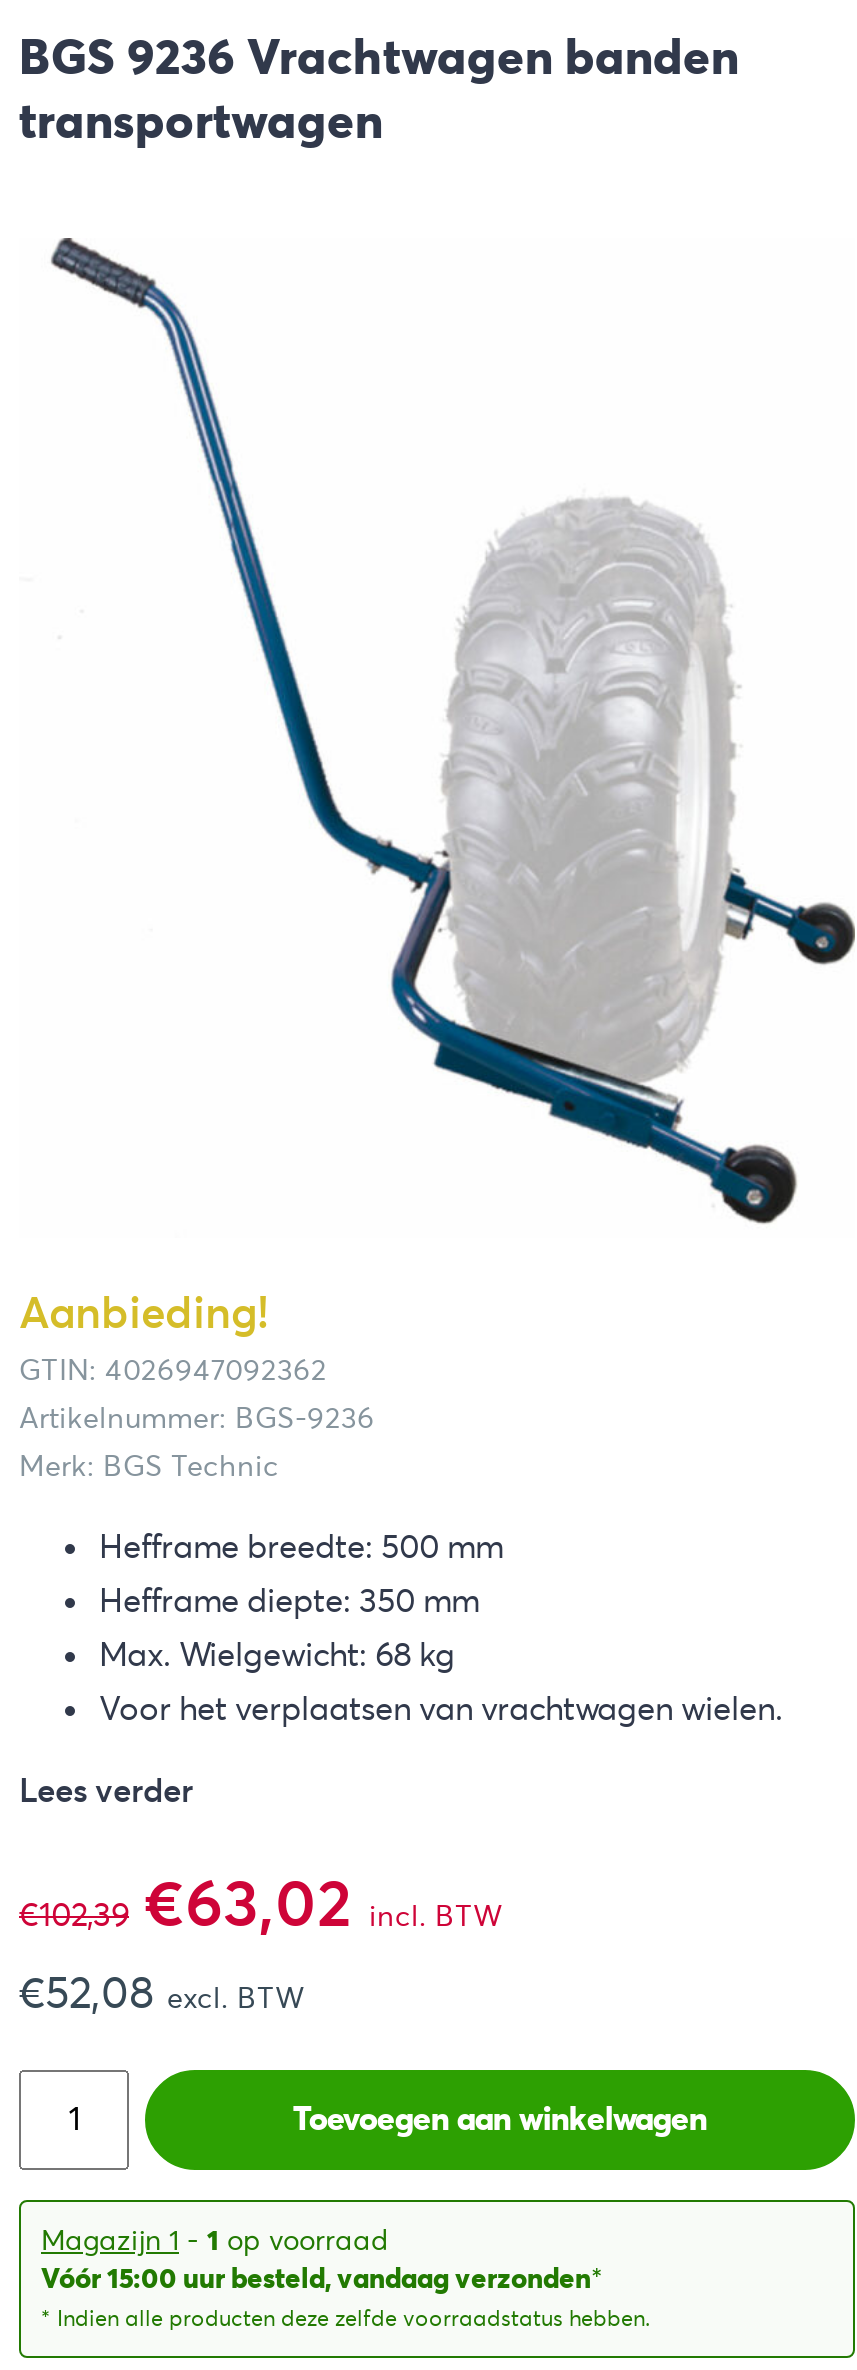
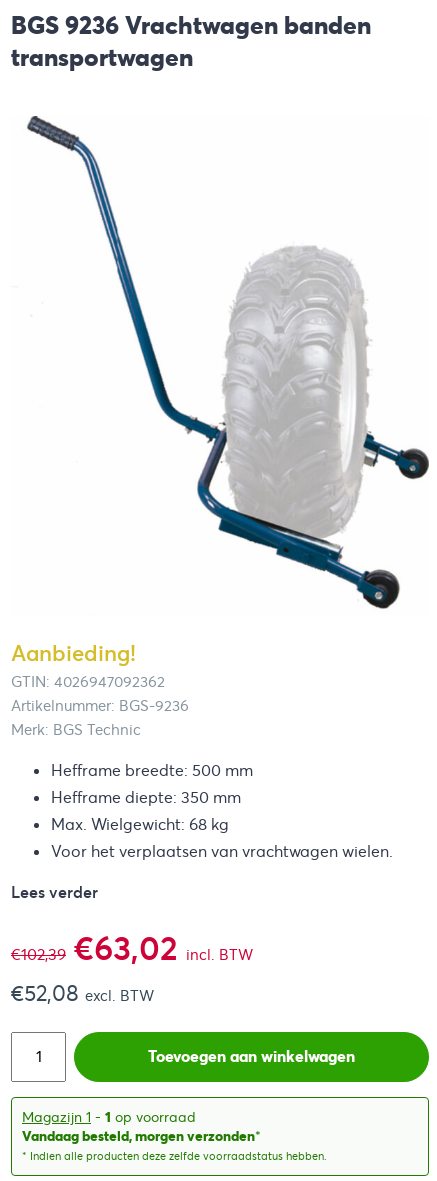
[41,2260,603,2296] Vóór 15:00 uur besteld, vandaag verzonden* -> [22,1127,261,1145] Vandaag besteld, morgen verzonden*

